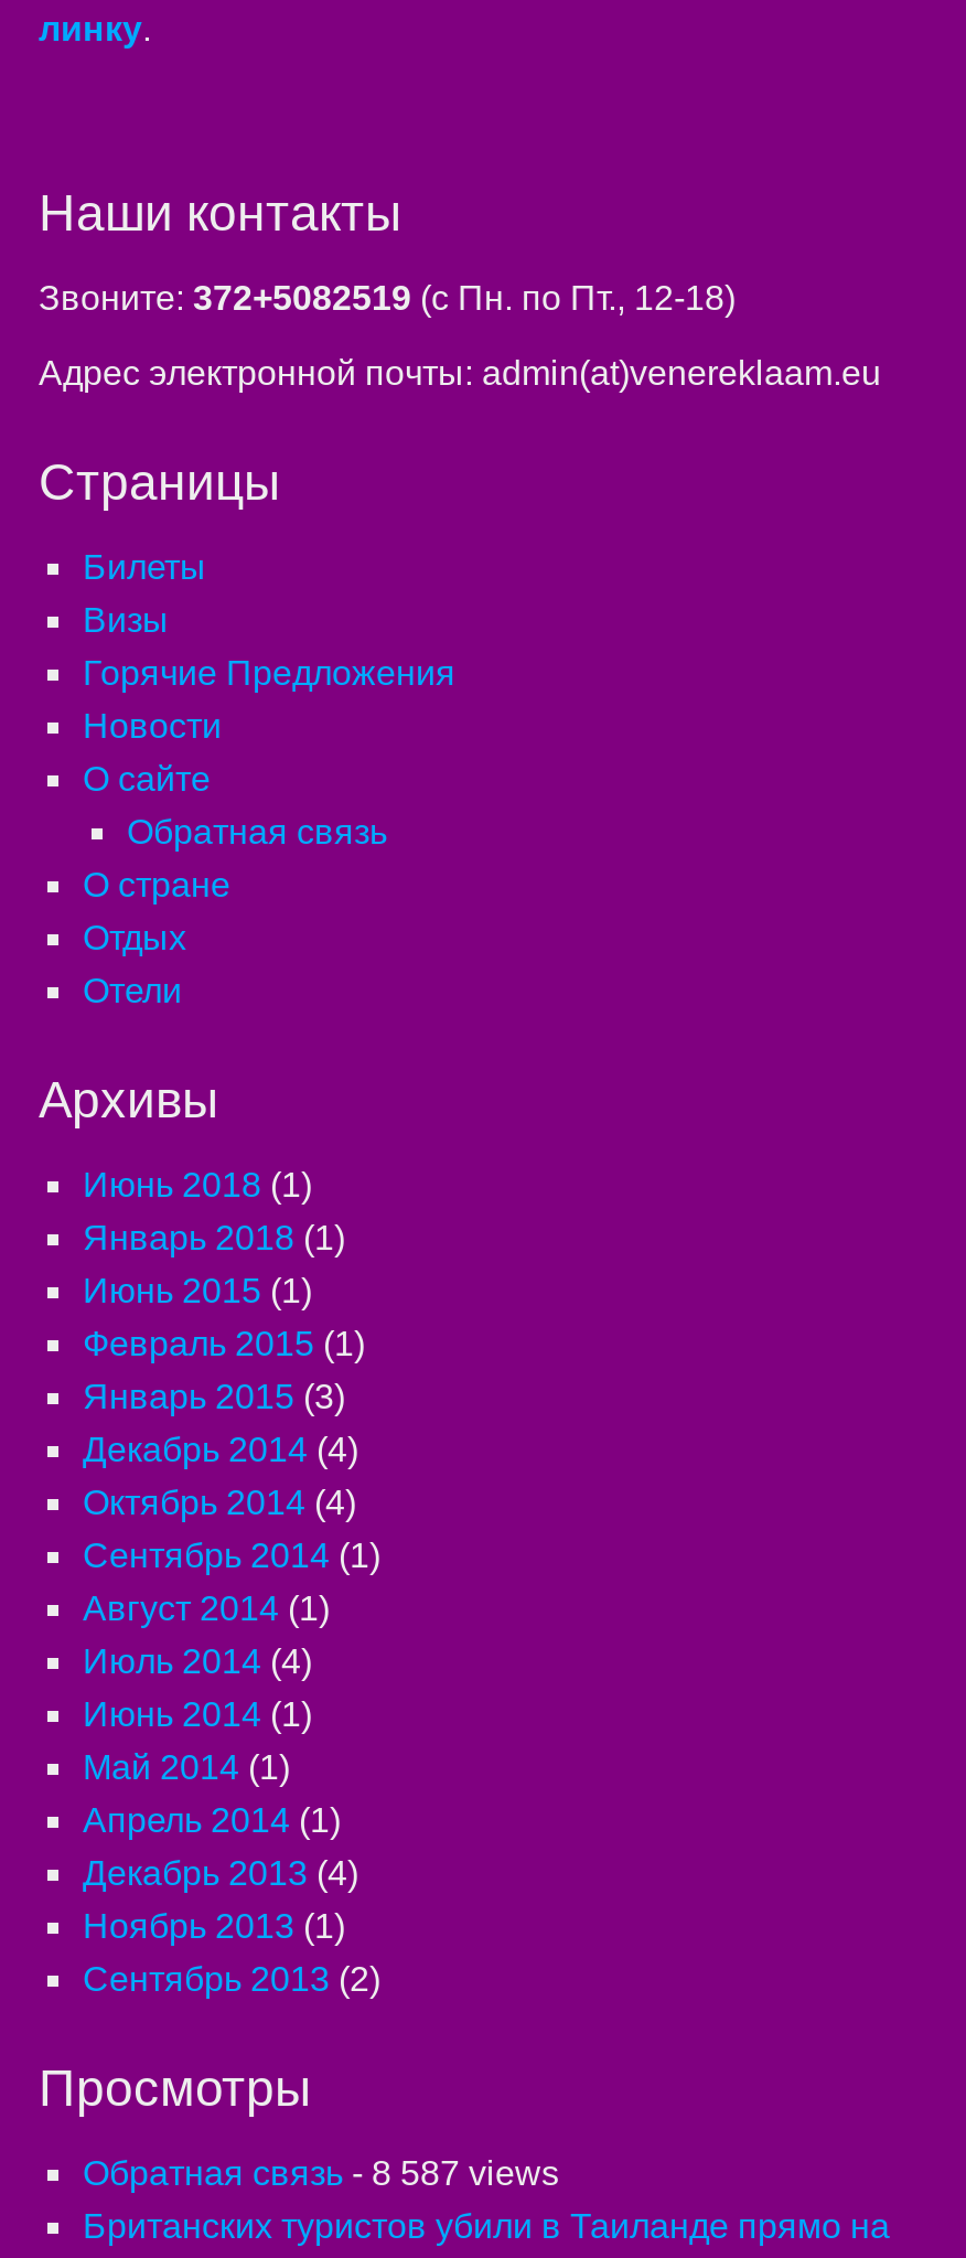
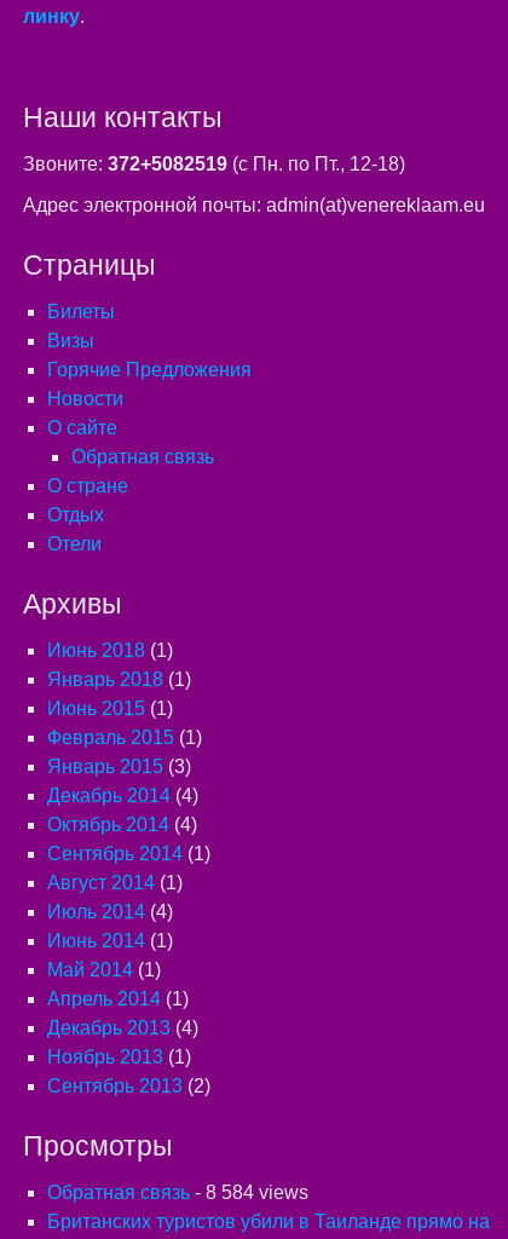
[83,2155,559,2192] Обратная связь - 8 587 views -> [47,1182,308,1203] Обратная связь - 8 584 views

